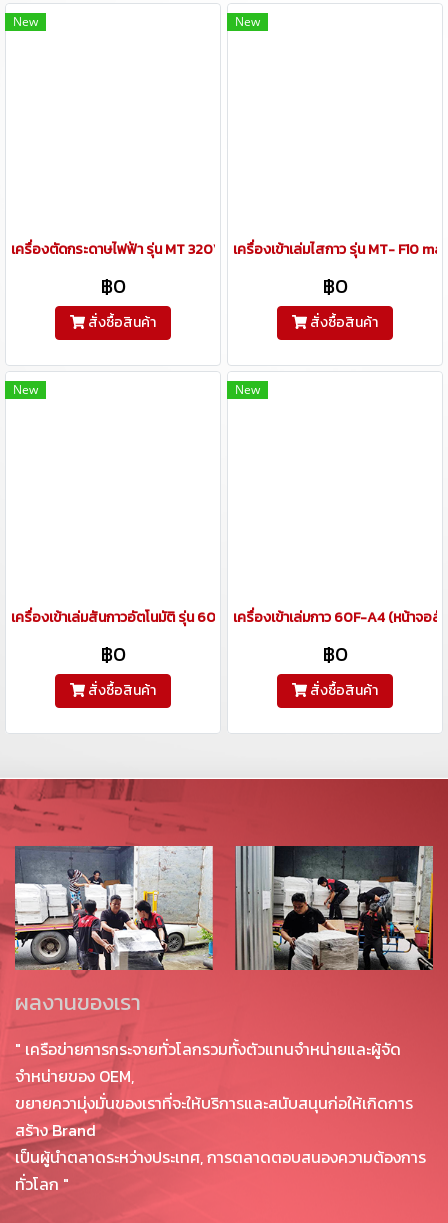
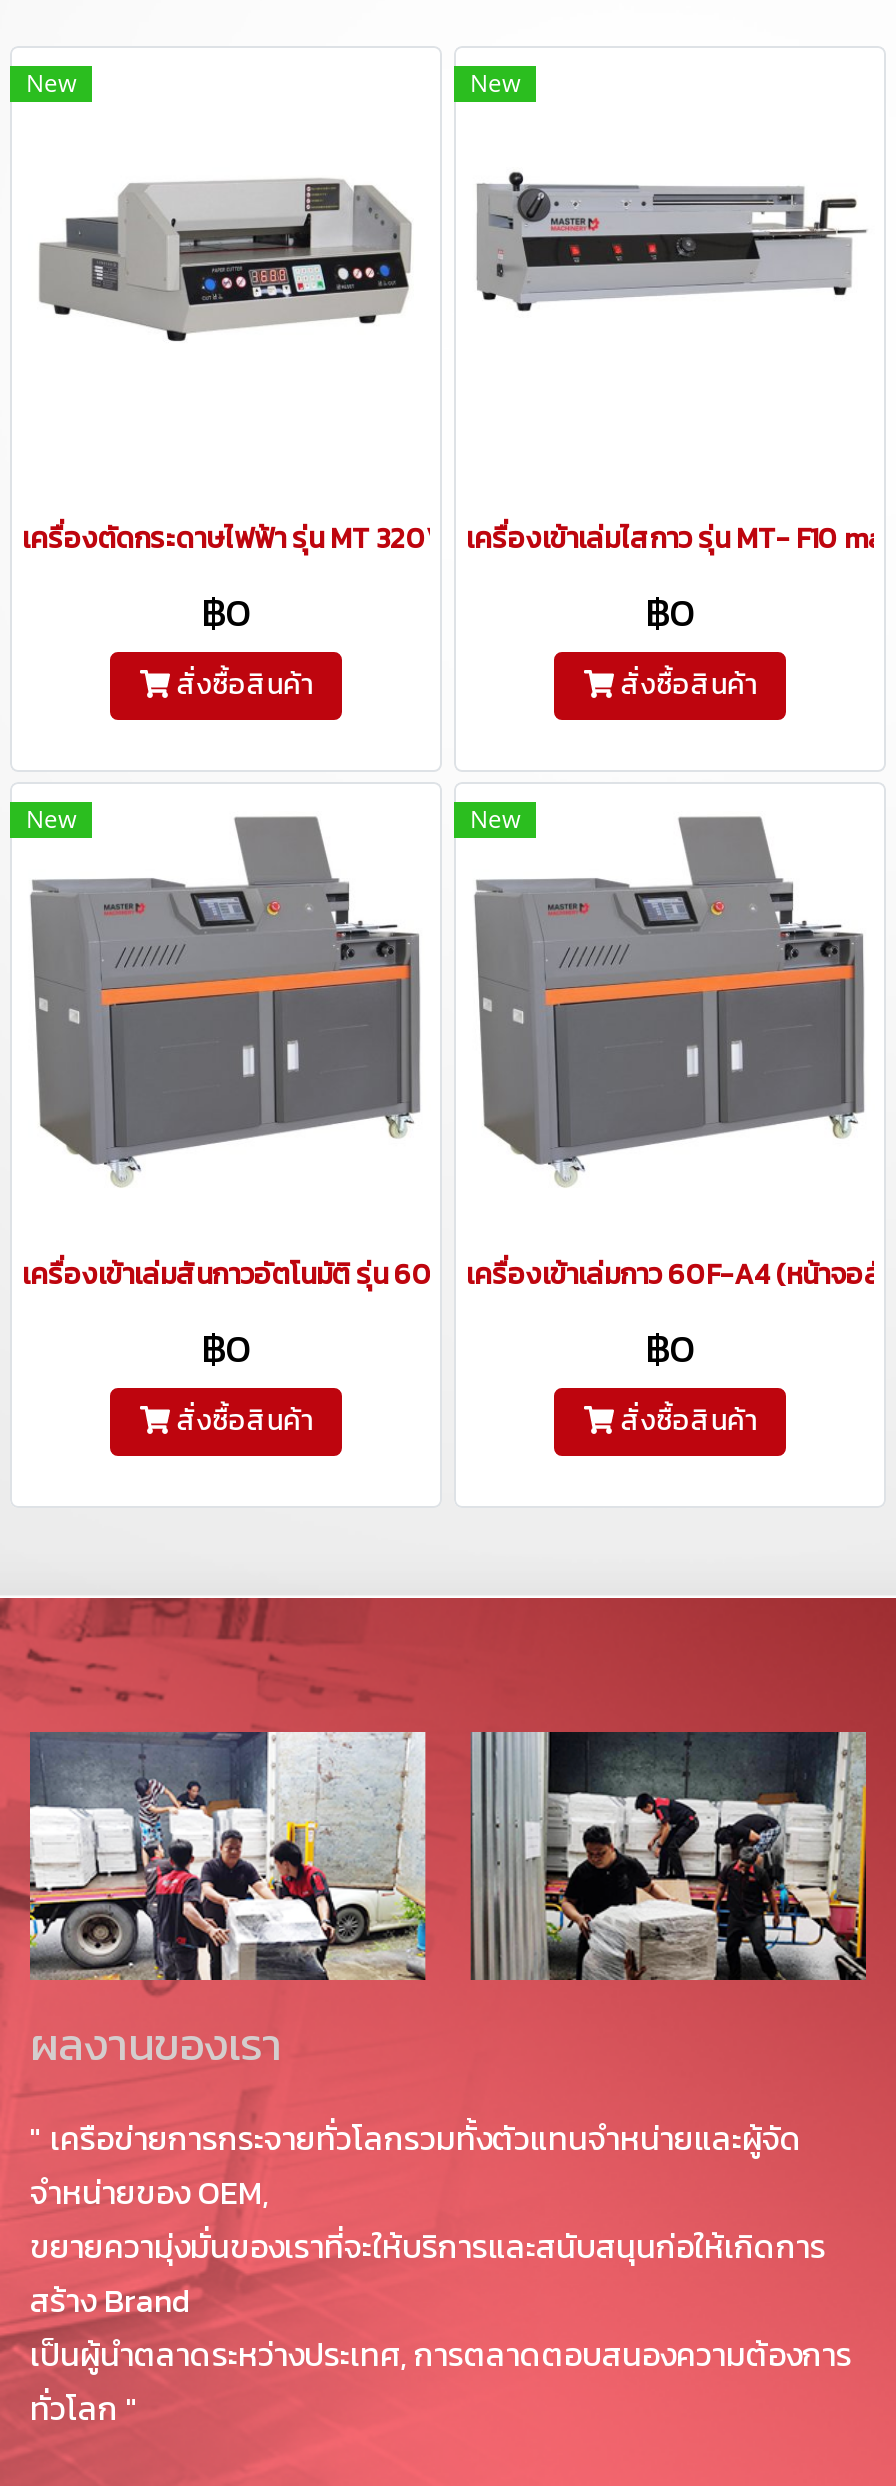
none -> [38,178,412,344] [image]
none -> [476,170,866,314] [image]
none -> [28,816,422,1188] [image]
none -> [472,816,866,1188] [image]

